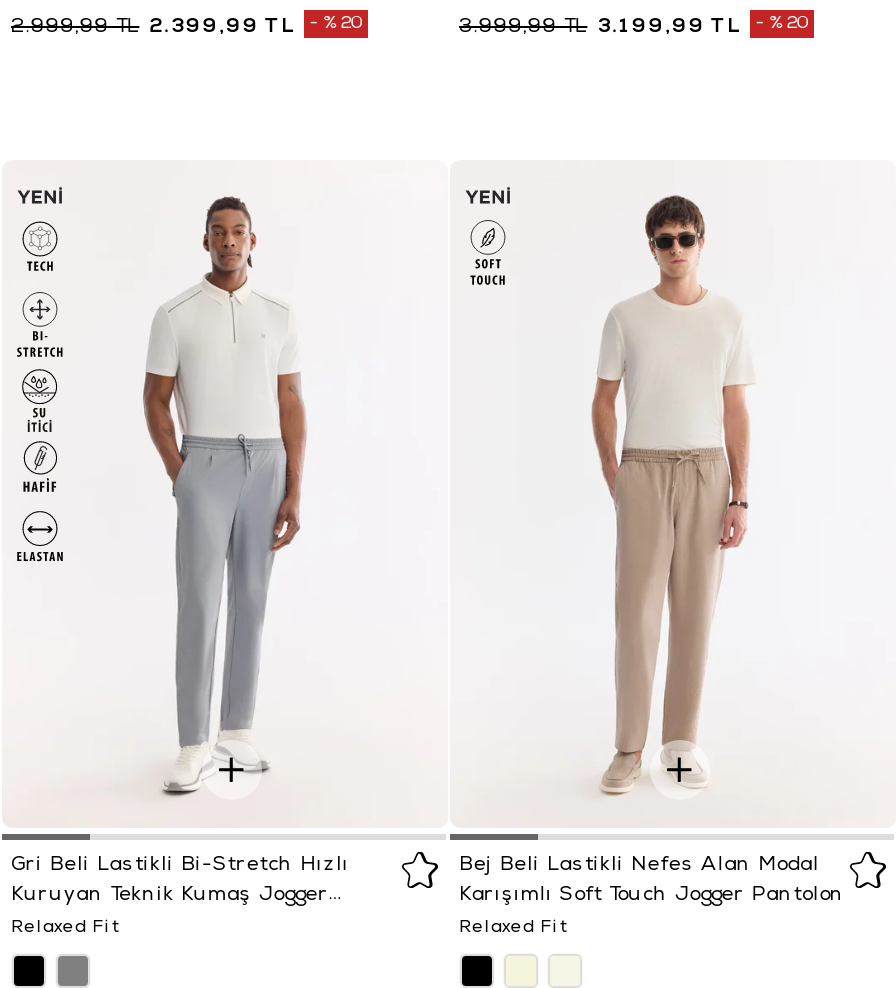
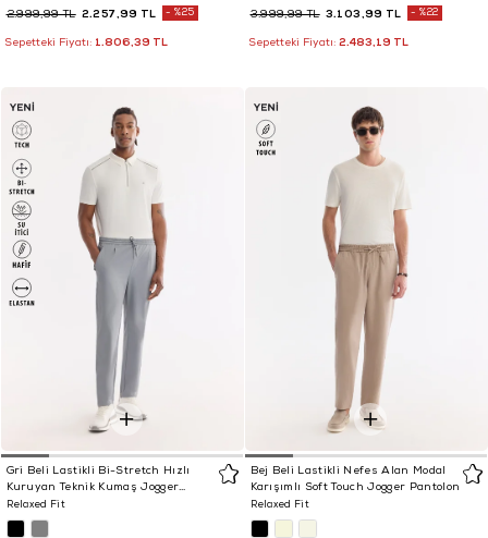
[149,12,294,38] 2.399,99 TL -> [81,7,157,21] 2.257,99 TL
[323,12,362,34] %20 -> [4,7,195,49] %25 | Sepetteki Fiyatı: 1.806,39 TL
[597,12,740,38] 3.199,99 TL -> [325,7,402,21] 3.103,99 TL
[769,12,808,34] %20 -> [248,7,439,49] %22 | Sepetteki Fiyatı: 2.483,19 TL

